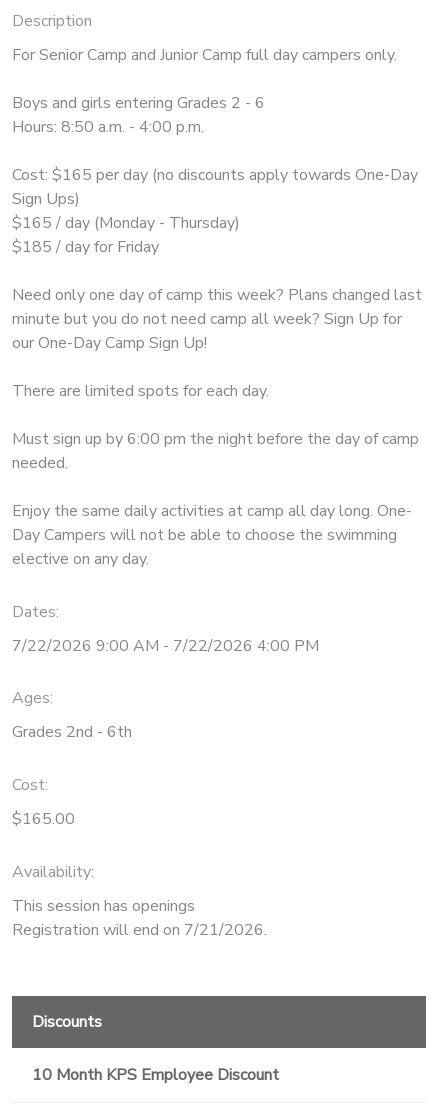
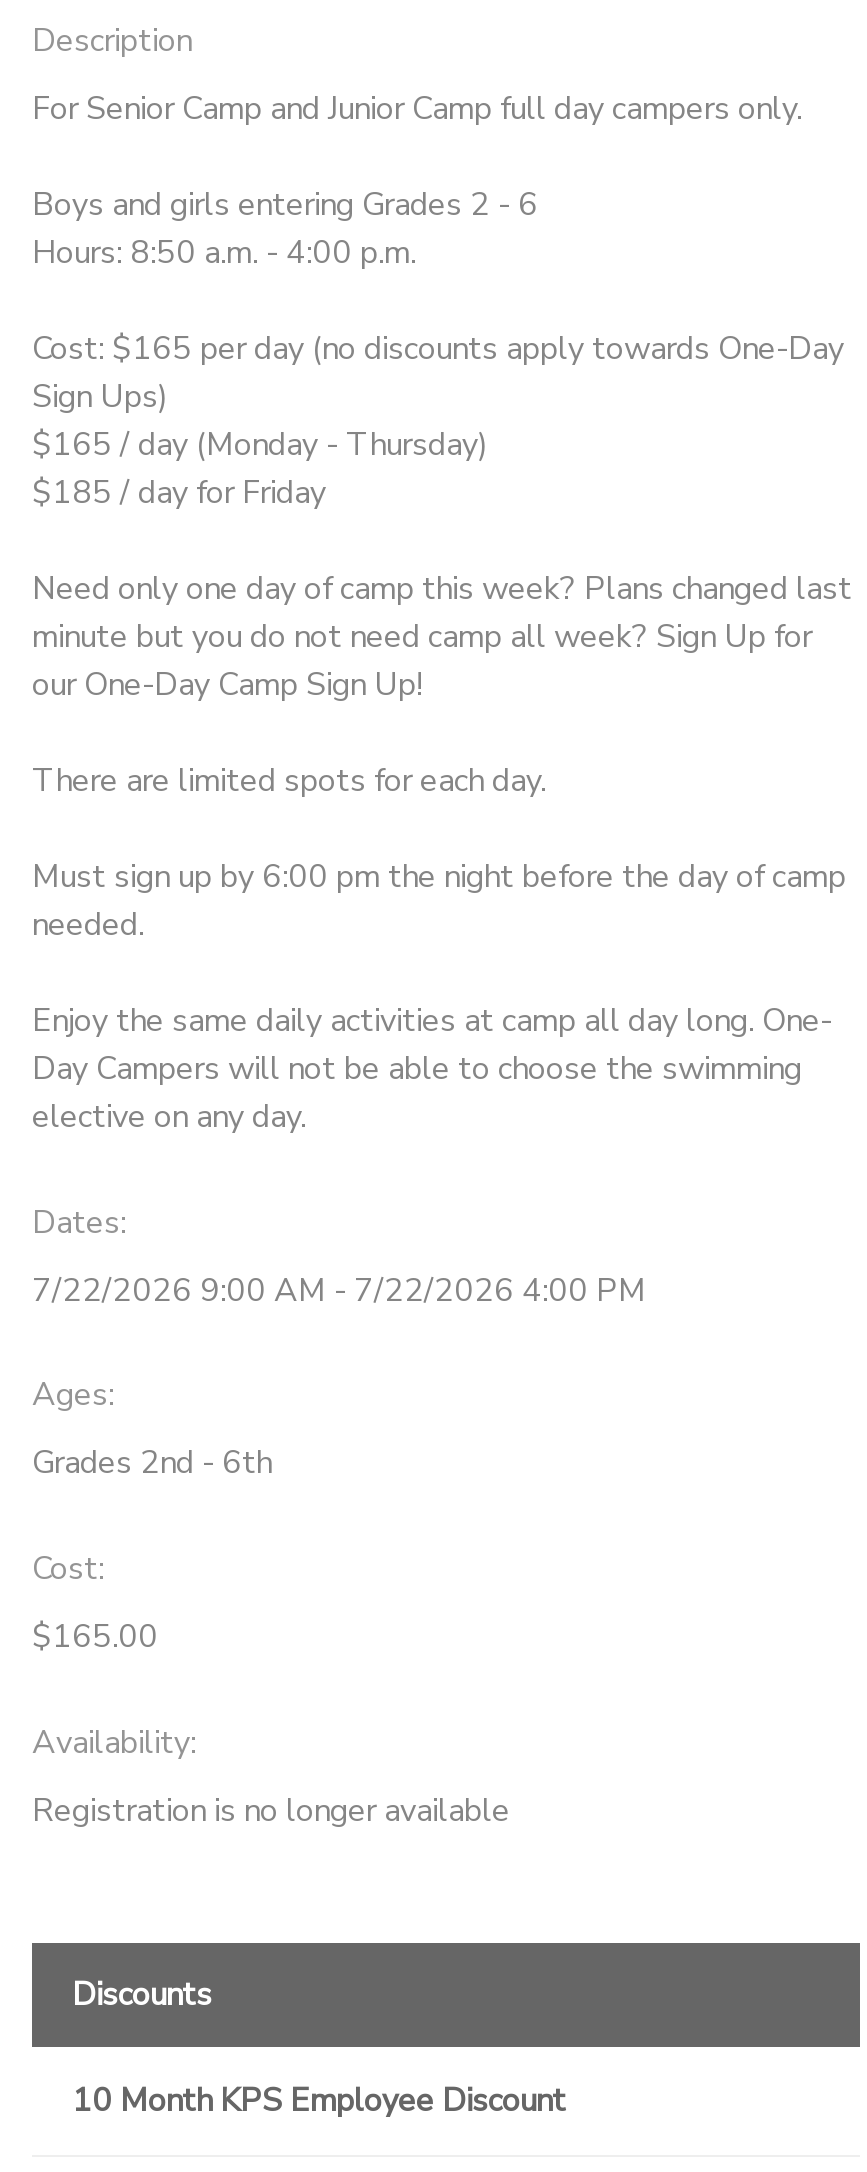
[12,895,267,941] This session has openings | Registration will end on 7/21/2026. -> [32,1789,510,1833] Registration is no longer available

